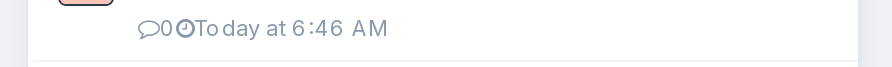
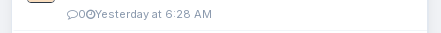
[194,14,388,42] Today at 6:46 AM -> [95,7,212,21] Yesterday at 6:28 AM

